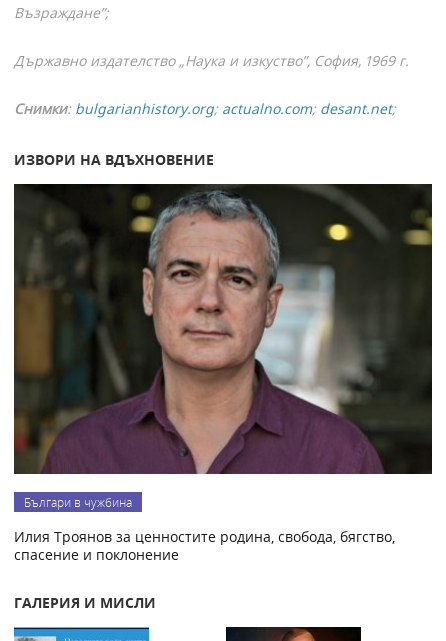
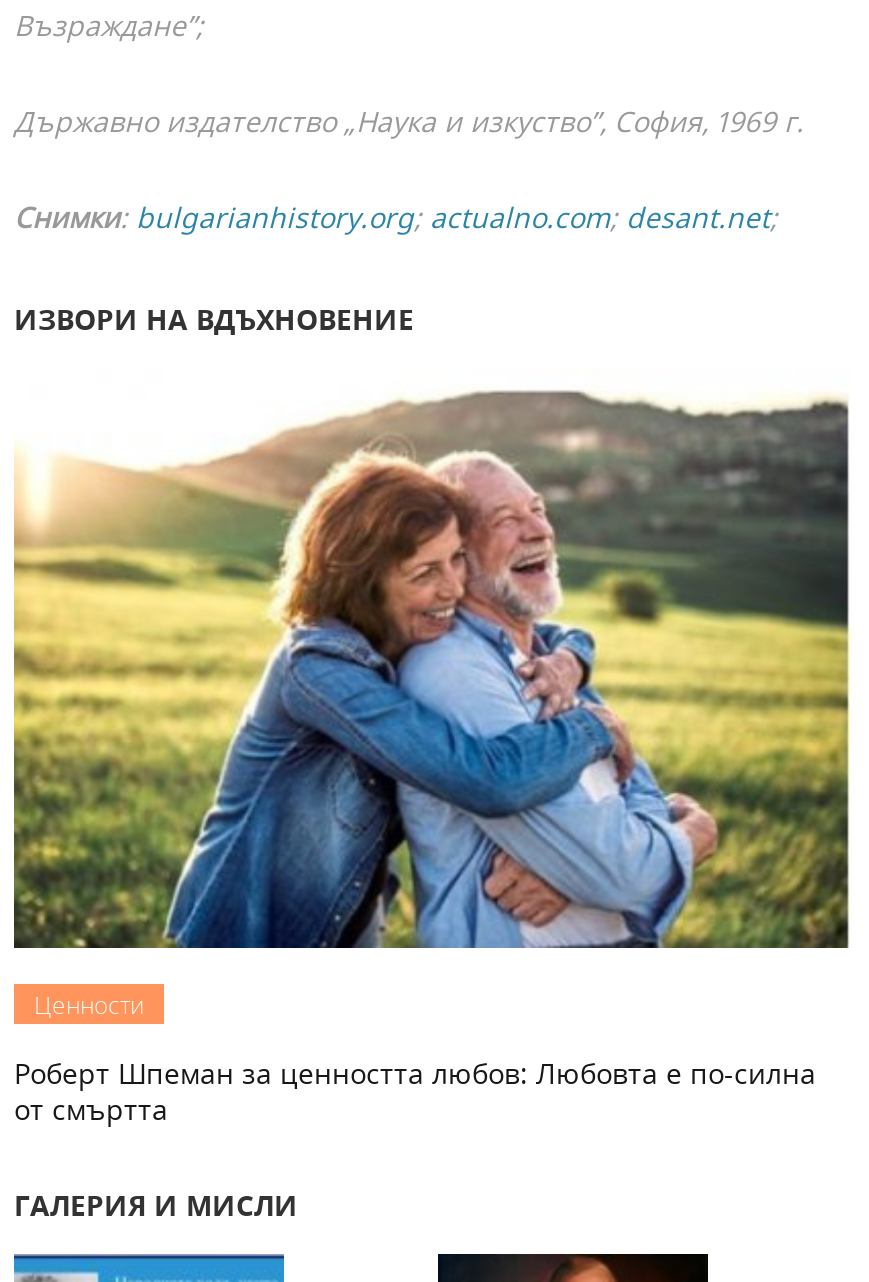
[13,183,433,510] [image] | Българи в чужбина -> [12,368,850,1021] [image] | Ценности
[14,527,395,564] Илия Троянов за ценностите родина, свобода, бягство, | спасение и поклонение -> [14,1054,816,1128] Роберт Шпеман за ценността любов: Любовта е по-силна | от смъртта

